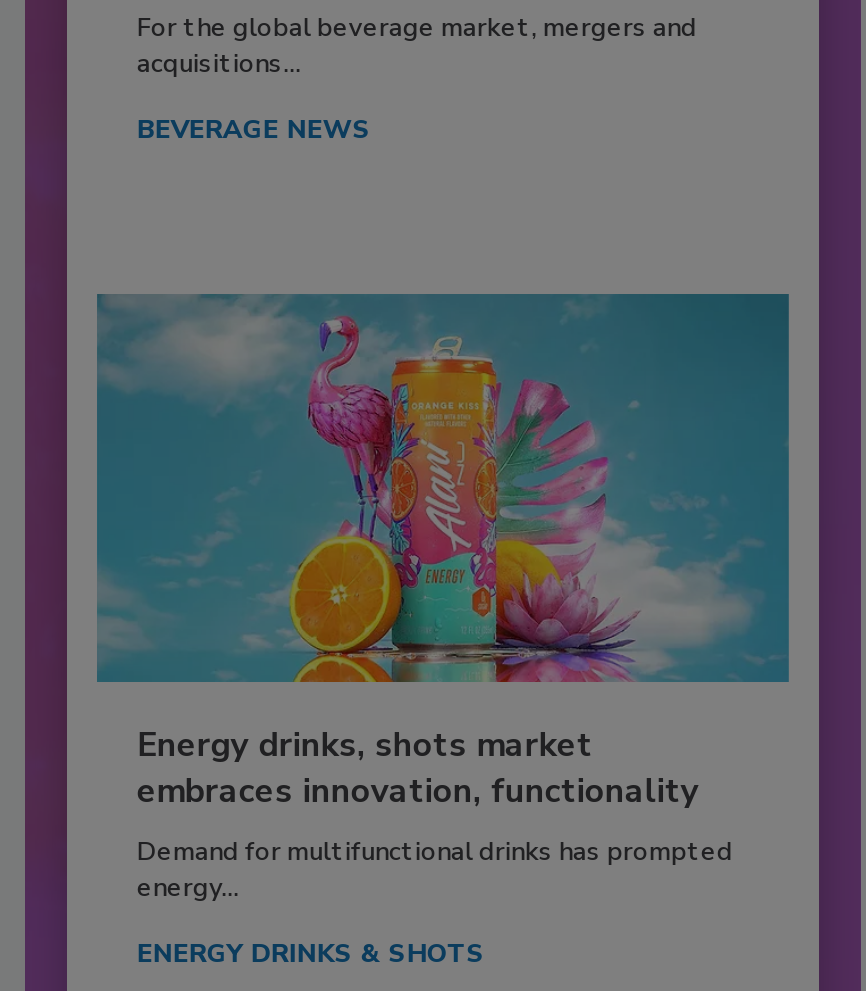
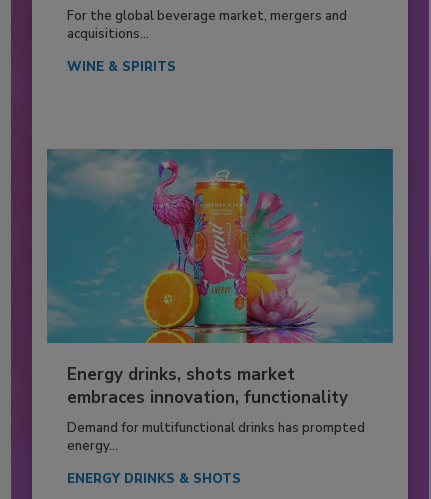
[137,111,371,147] BEVERAGE NEWS -> [67,58,176,76] WINE & SPIRITS

